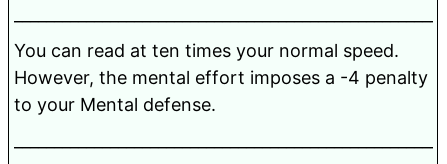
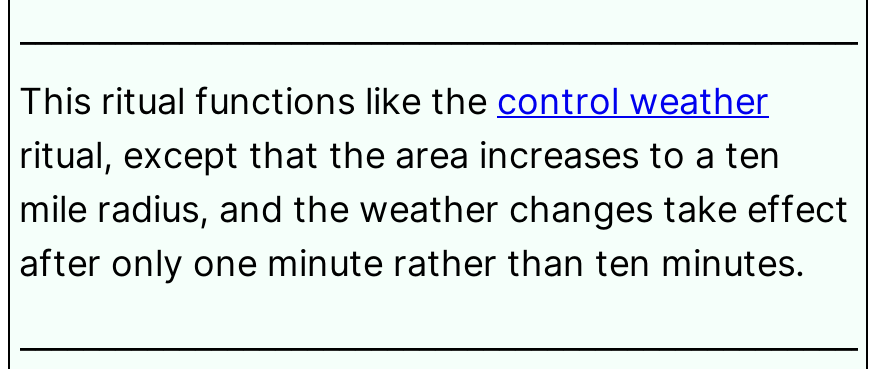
[13,40,427,115] You can read at ten times your normal speed. | However, the mental effort imposes a -4 penalty | to your Mental defense. -> [19,80,849,284] This ritual functions like the control weather | ritual, except that the area increases to a ten | mile radius, and the weather changes take effect | after only one minute rather than ten minutes.

